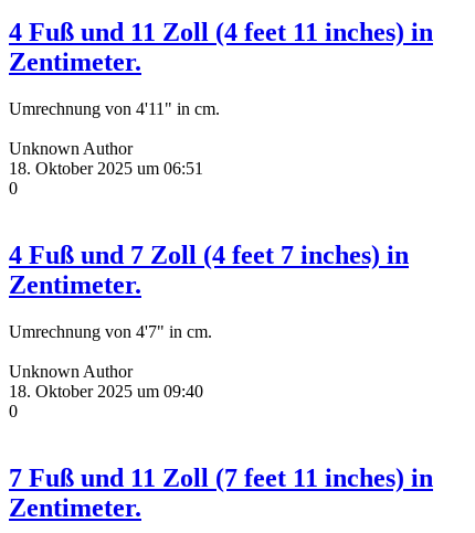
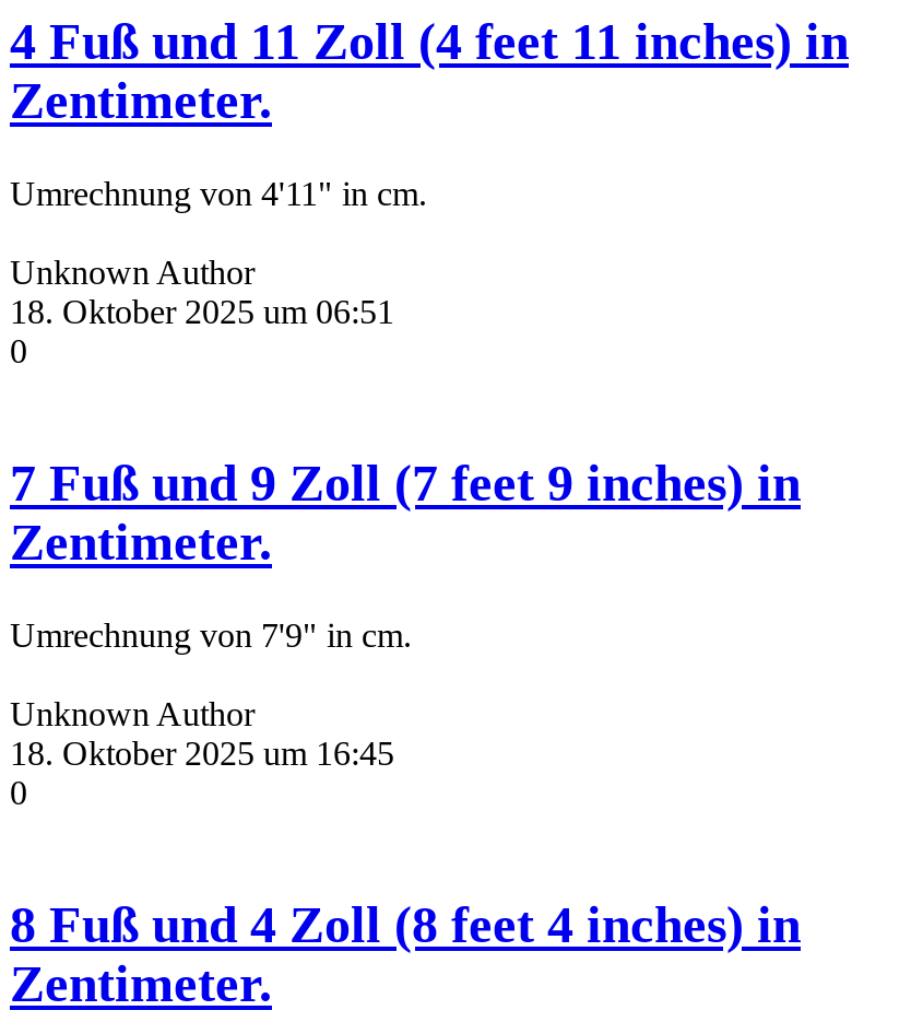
[9,240,409,269] 4 Fuß und 7 Zoll (4 feet 7 inches) in -> [10,454,801,511] 7 Fuß und 9 Zoll (7 feet 9 inches) in
[9,322,212,341] Umrechnung von 4'7" in cm. -> [10,616,412,653] Umrechnung von 7'9" in cm.
[9,381,203,400] 18. Oktober 2025 um 09:40 -> [10,734,394,771] 18. Oktober 2025 um 16:45
[9,463,433,492] 7 Fuß und 11 Zoll (7 feet 11 inches) in -> [10,895,801,952] 8 Fuß und 4 Zoll (8 feet 4 inches) in

